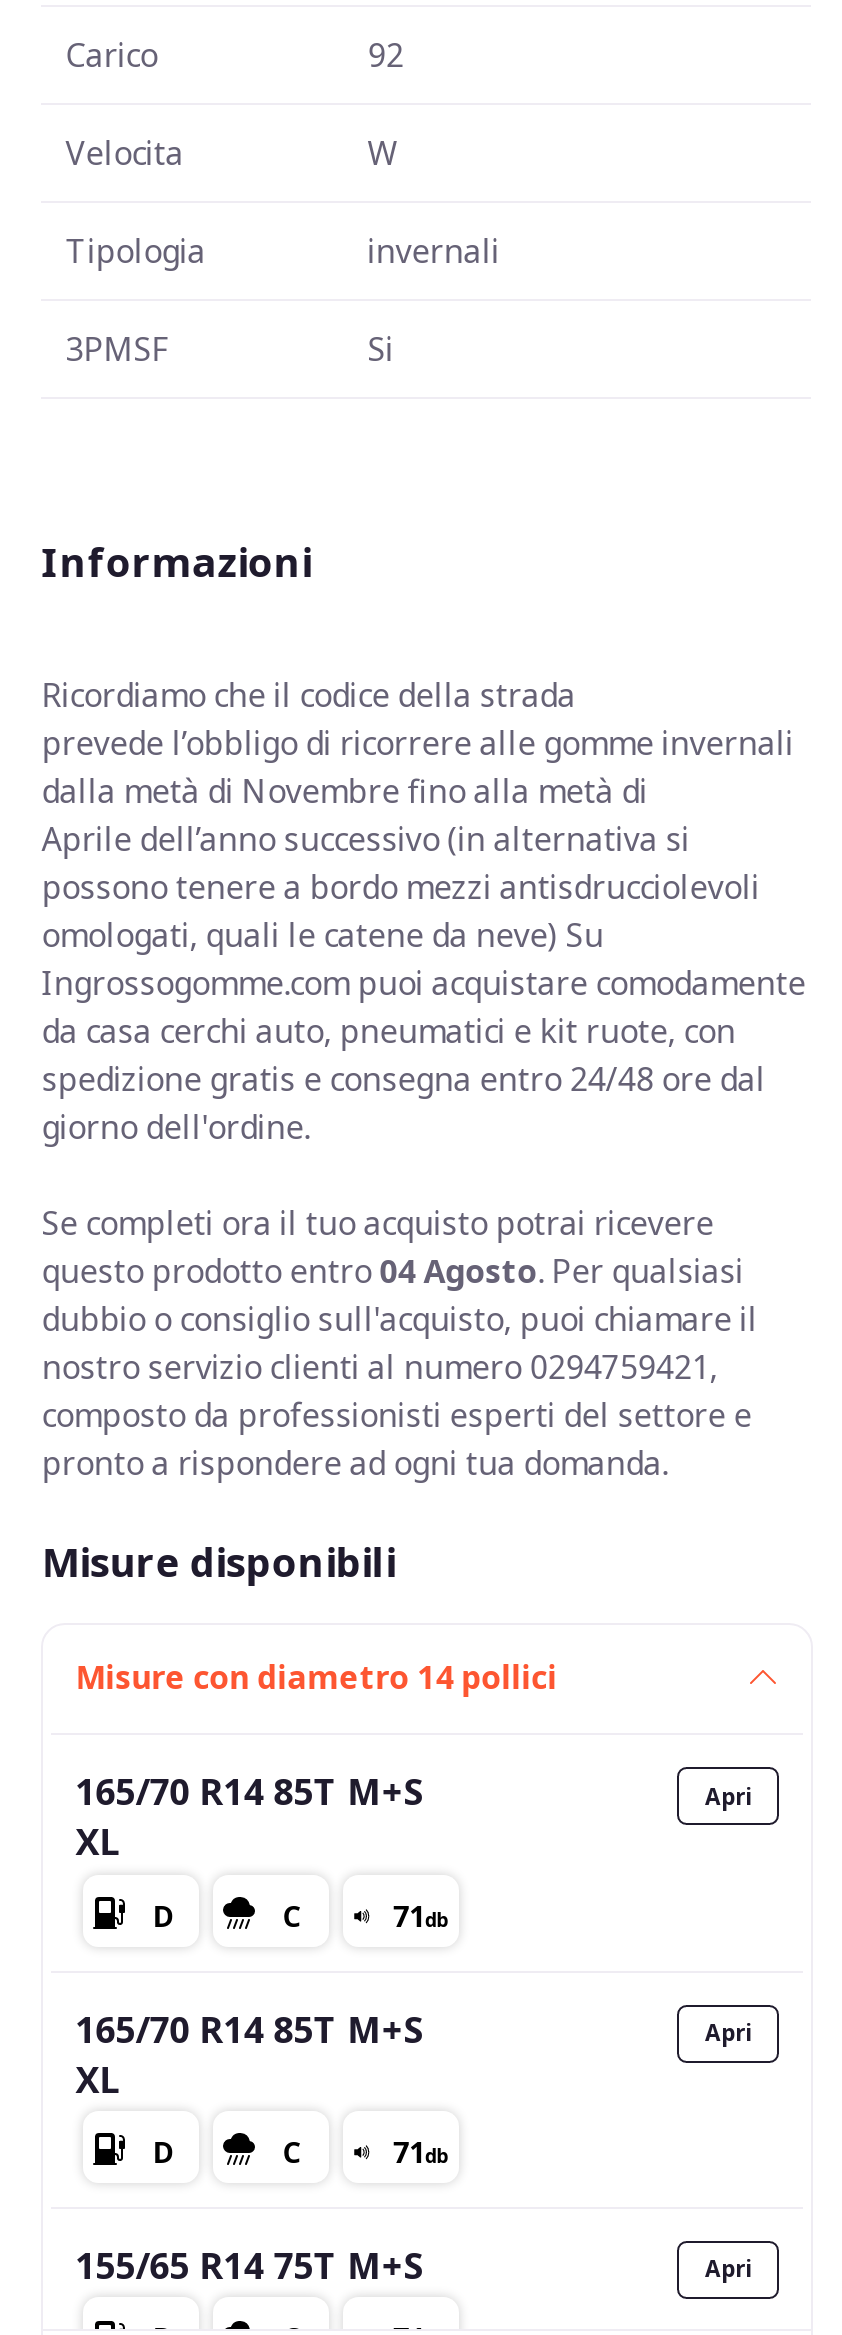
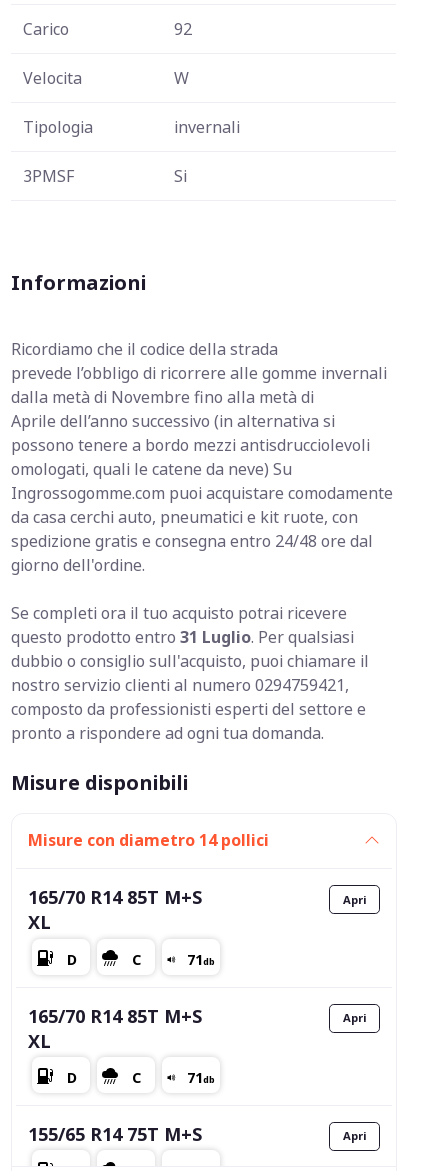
[41,1249,743,1293] questo prodotto entro 04 Agosto. Per qualsiasi -> [11,626,354,648] questo prodotto entro 31 Luglio. Per qualsiasi

